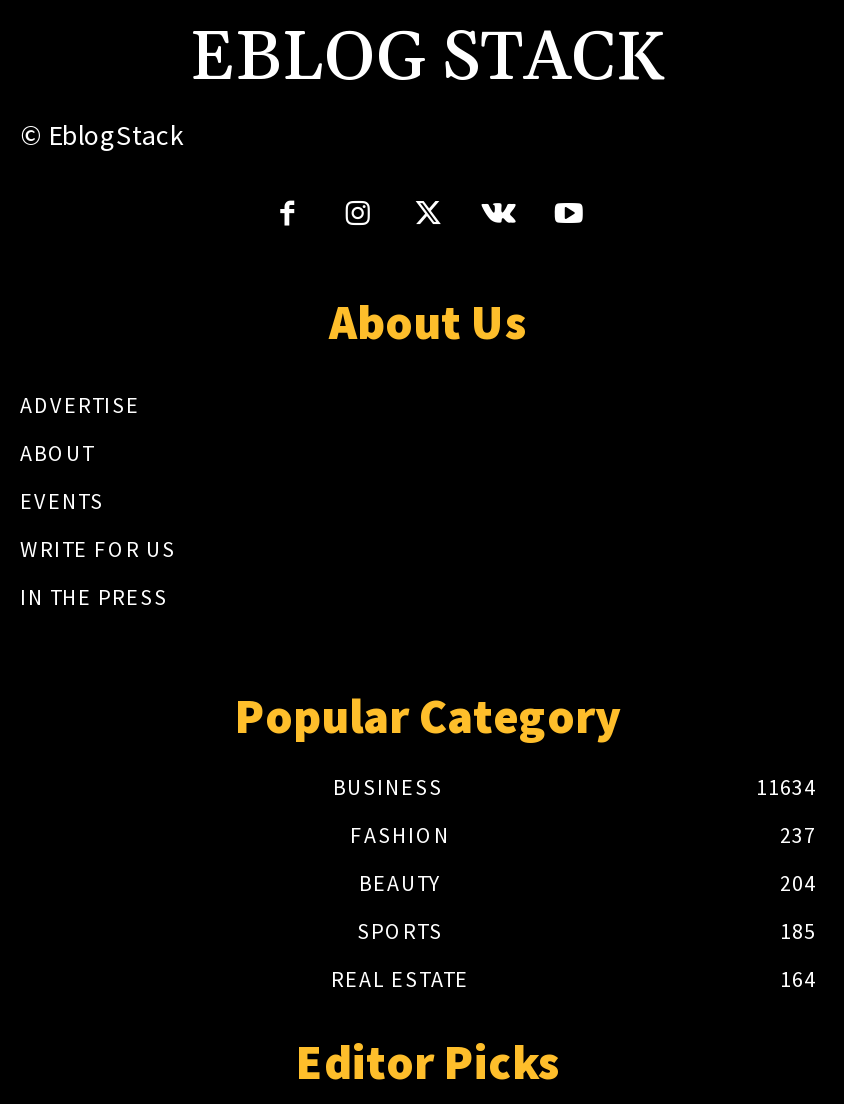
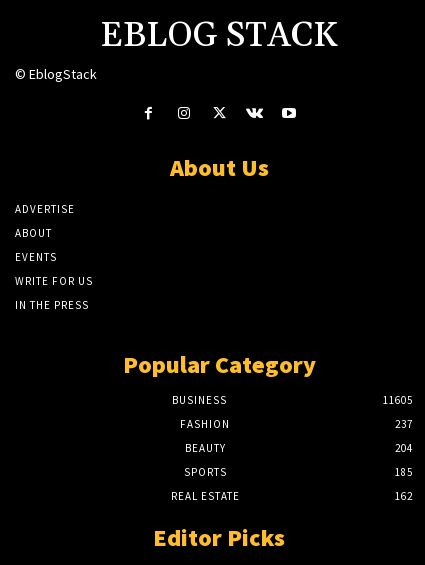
[756,773,816,801] 11634 -> [383,393,413,407] 11605
[780,965,816,993] 164 -> [395,489,413,503] 162

